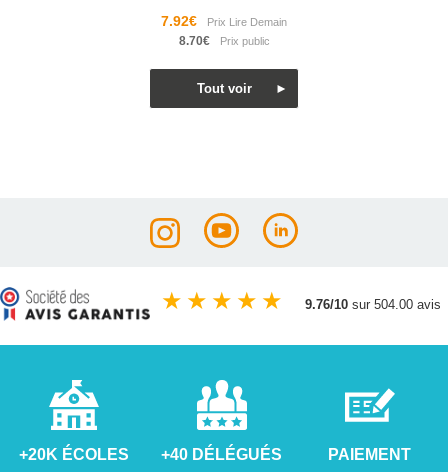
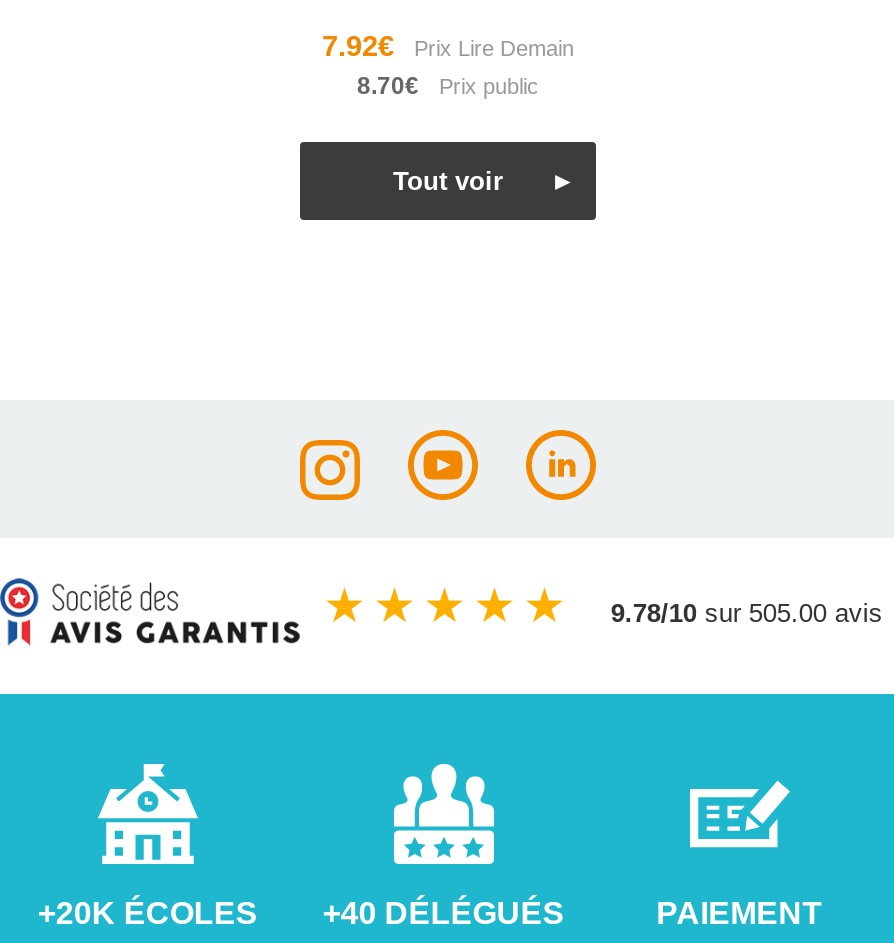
[305,297,441,312] 9.76/10 sur 504.00 avis -> [611,598,883,628] 9.78/10 sur 505.00 avis

